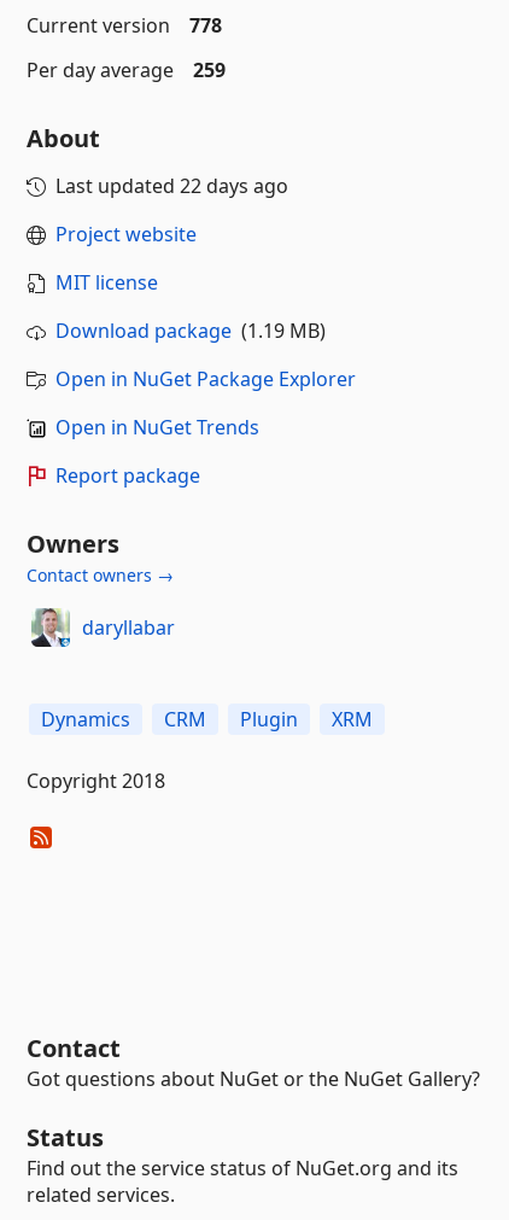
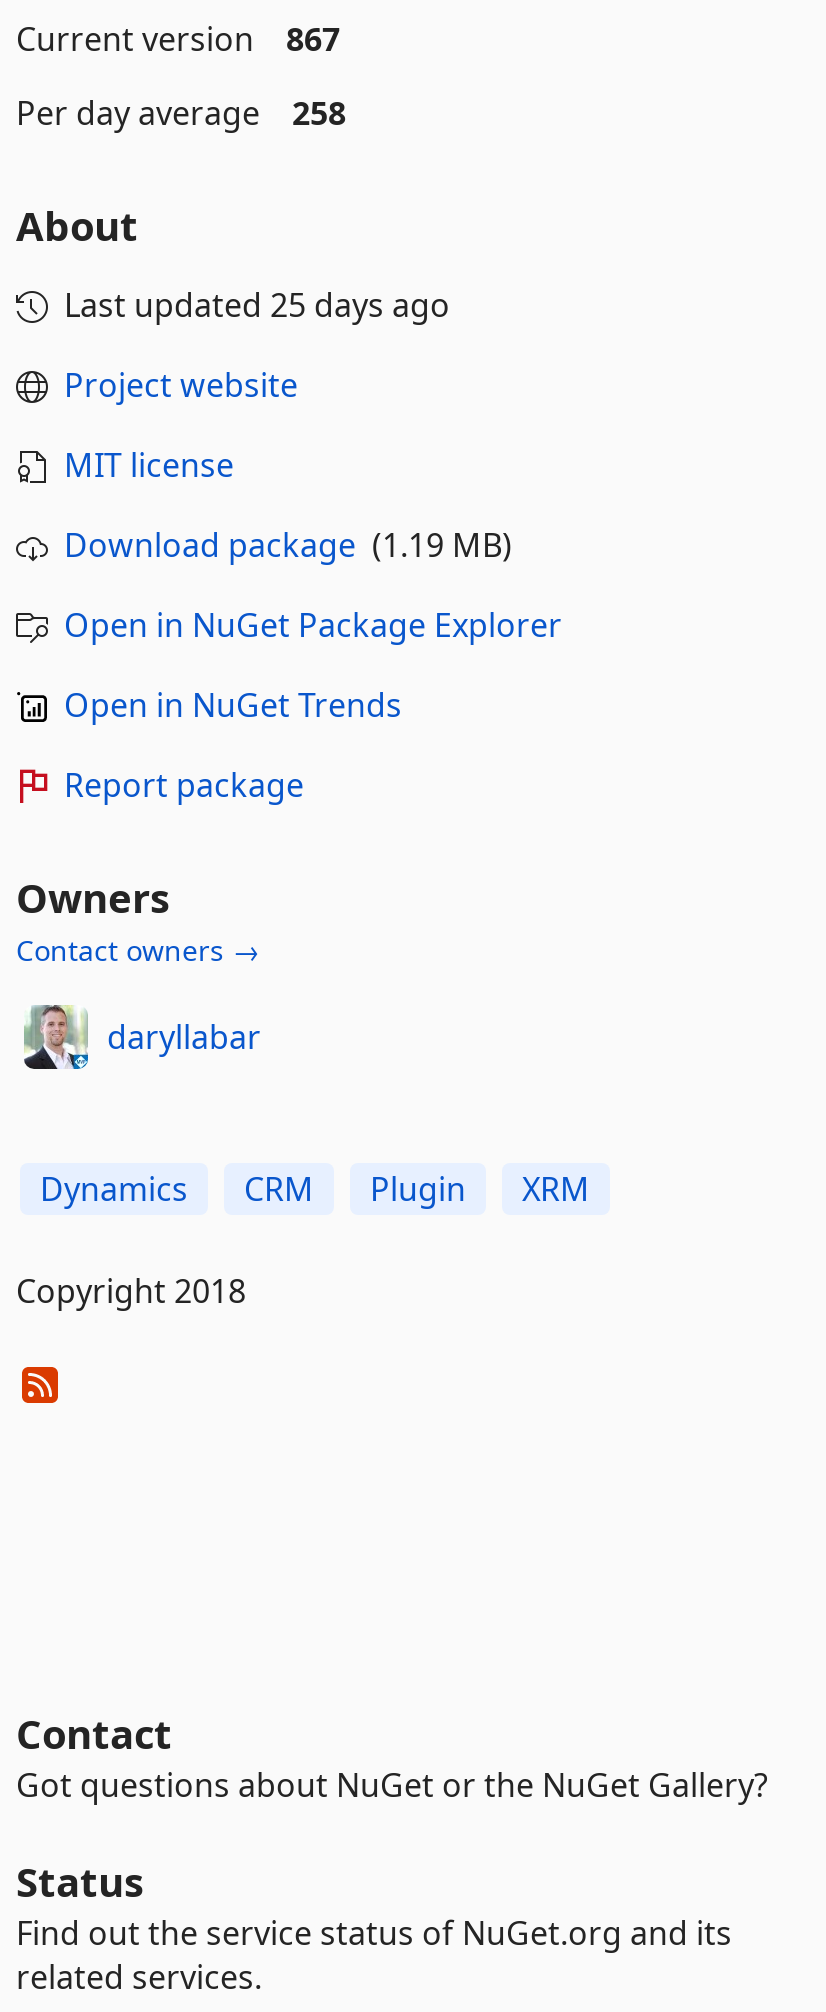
[27,12,222,38] Current version 778 -> [16,16,340,60] Current version 867
[27,56,226,83] Per day average 259 -> [16,90,346,134] Per day average 258
[55,172,288,199] Last updated 22 days ago -> [64,282,450,326] Last updated 25 days ago

